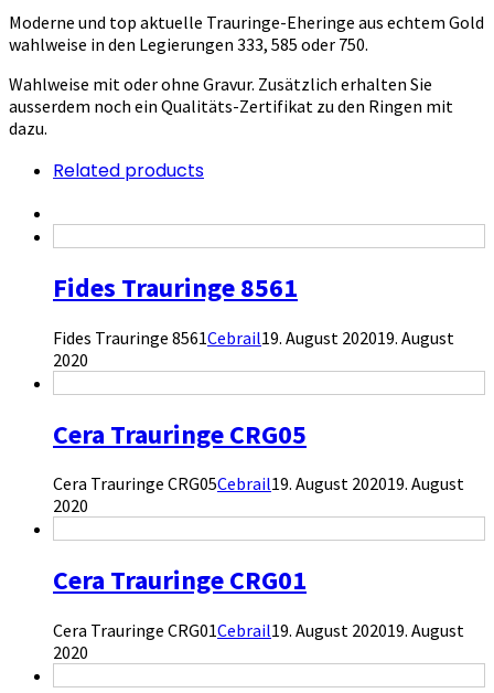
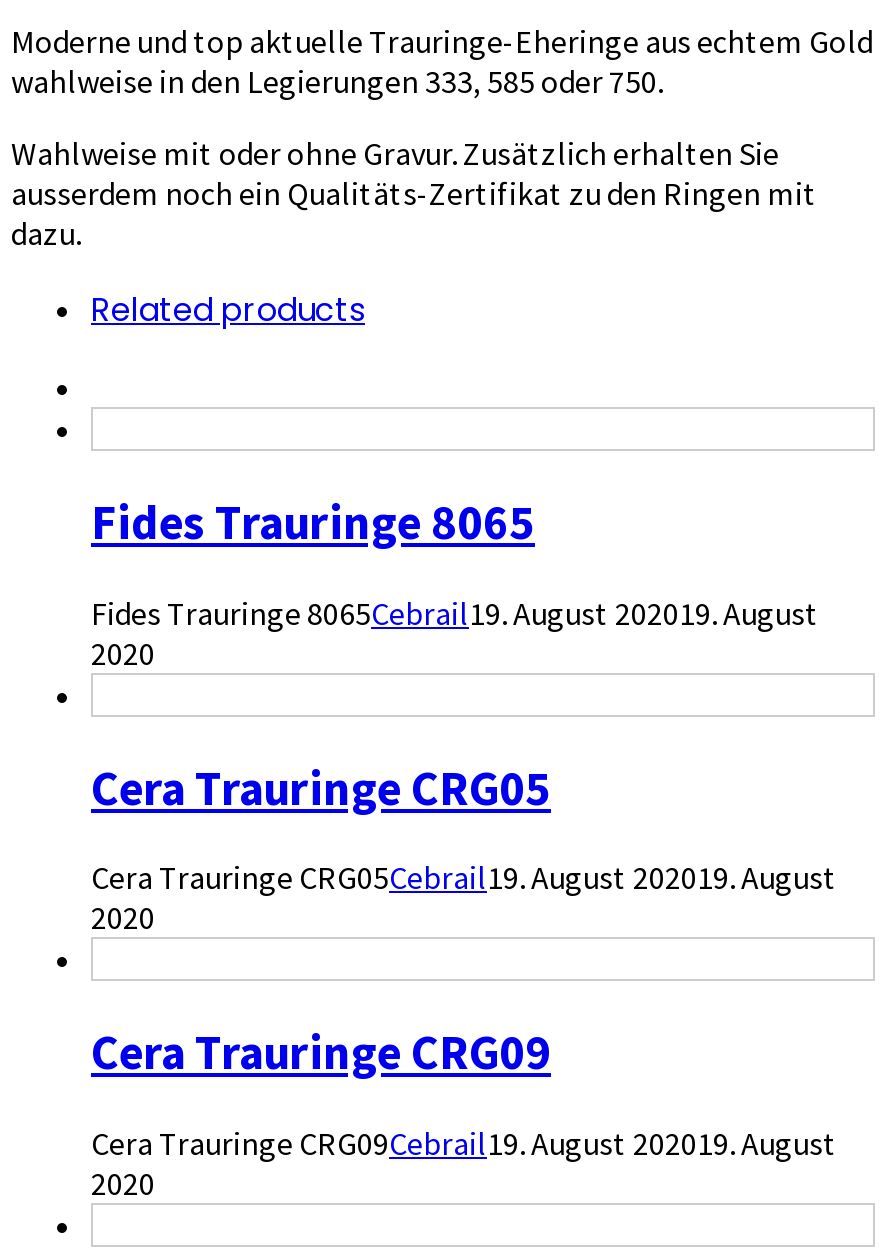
[53,270,298,304] Fides Trauringe 8561 -> [91,490,535,552] Fides Trauringe 8065
[53,326,454,348] Fides Trauringe 8561Cebrail 19. August 202019. August -> [91,592,819,632] Fides Trauringe 8065Cebrail 19. August 202019. August
[53,563,307,597] Cera Trauringe CRG01 -> [91,1022,551,1084] Cera Trauringe CRG09
[53,619,464,641] Cera Trauringe CRG01Cebrail19. August 202019. August -> [91,1123,837,1163] Cera Trauringe CRG09Cebrail19. August 202019. August

